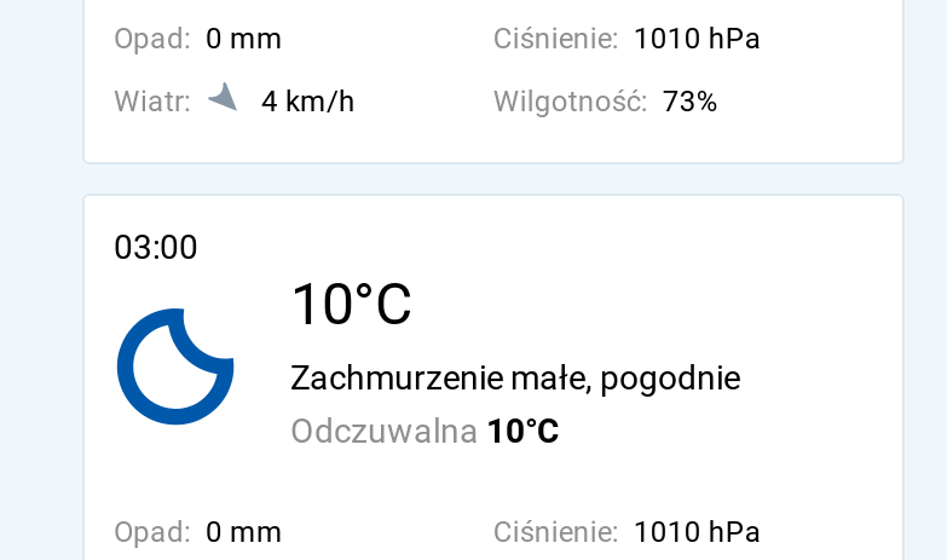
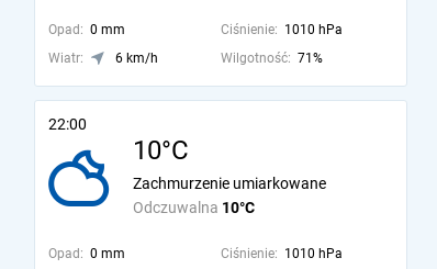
[261,85,356,119] 4 km/h -> [115,51,158,66] 6 km/h
[493,85,718,119] Wilgotność: 73% -> [221,51,323,66] Wilgotność: 71%
[114,227,198,266] 03:00 -> [48,115,87,133] 22:00
[114,302,740,428] [image] | Zachmurzenie małe, pogodnie -> [47,148,326,208] [image] | Zachmurzenie umiarkowane

